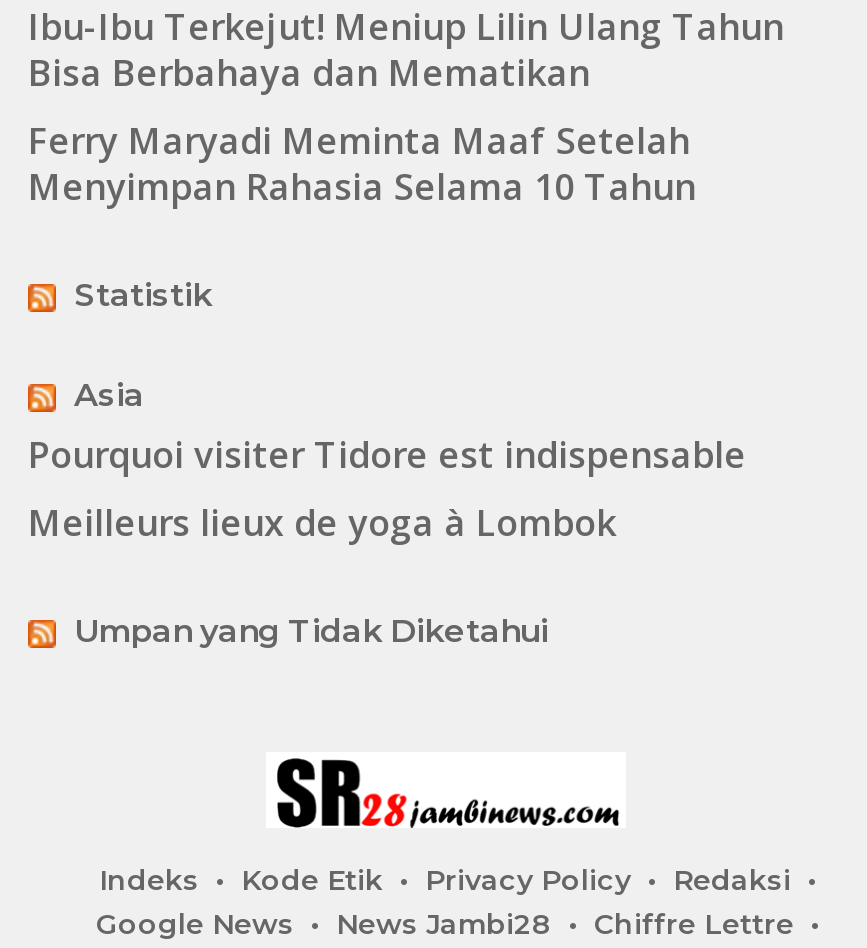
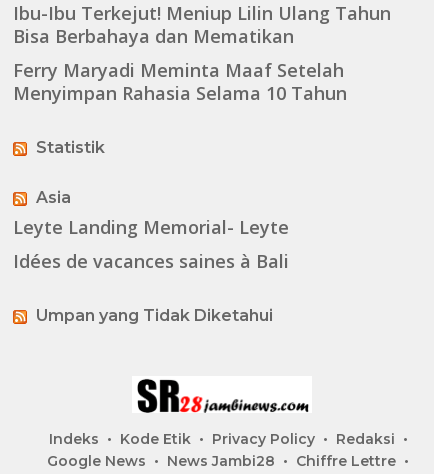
[28,430,746,546] Pourquoi visiter Tidore est indispensable | Meilleurs lieux de yoga à Lombok -> [13,215,289,273] Leyte Landing Memorial- Leyte | Idées de vacances saines à Bali

